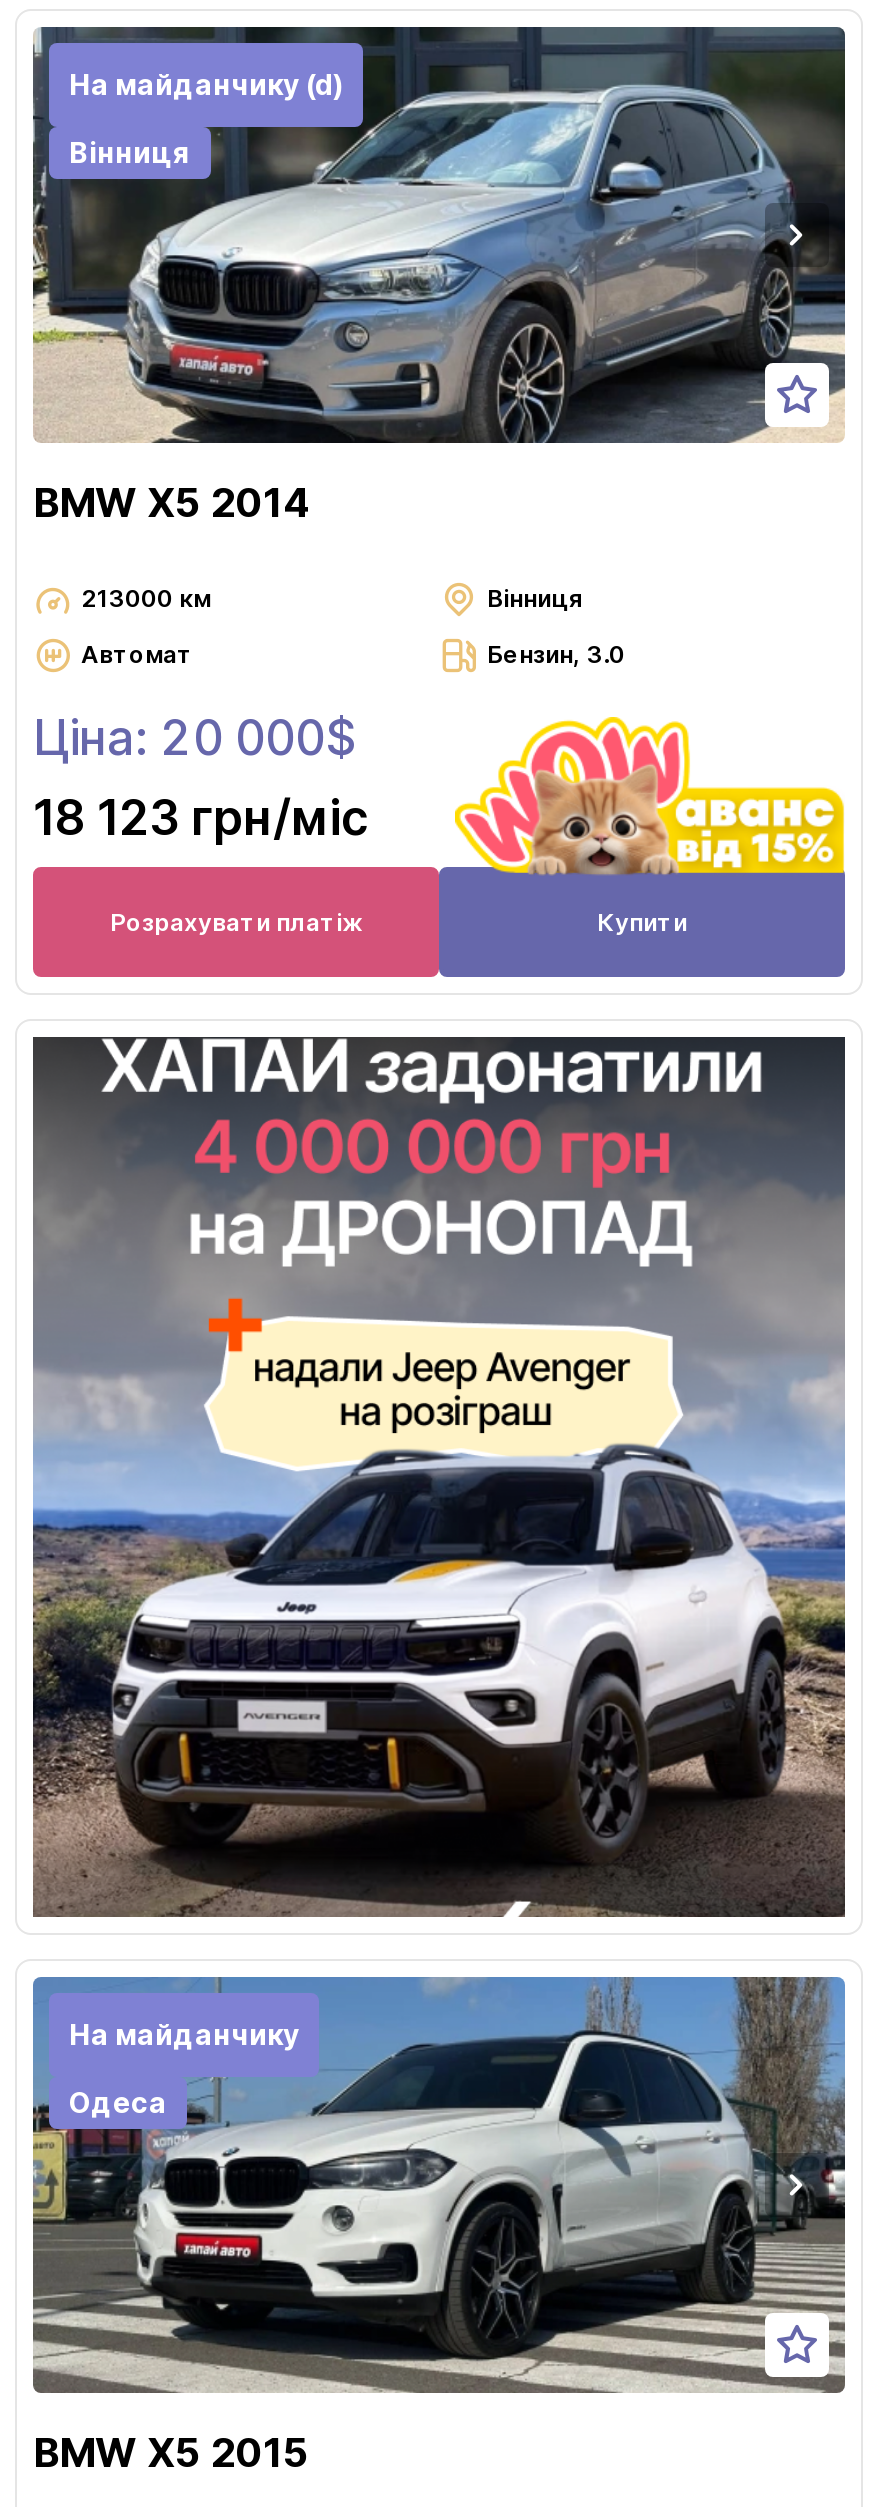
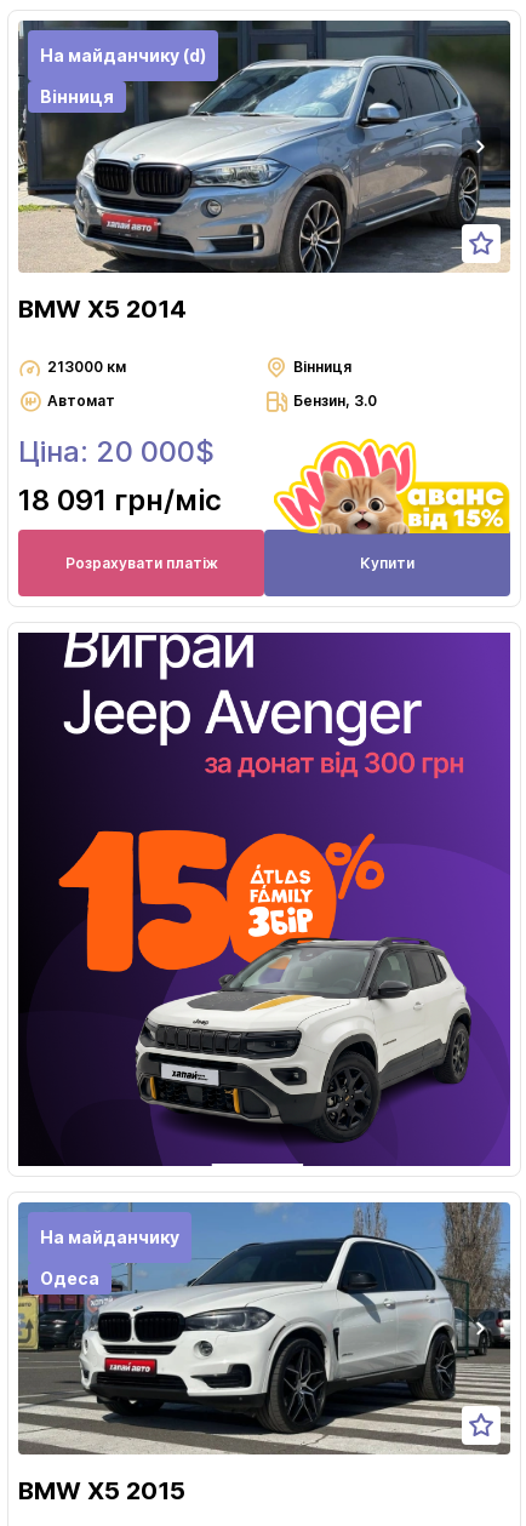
[33,789,369,847] 18 123 грн/міс -> [18,483,222,518] 18 091 грн/міс
[31,1035,847,1919] [image] -> [17,631,511,1167] [image]

